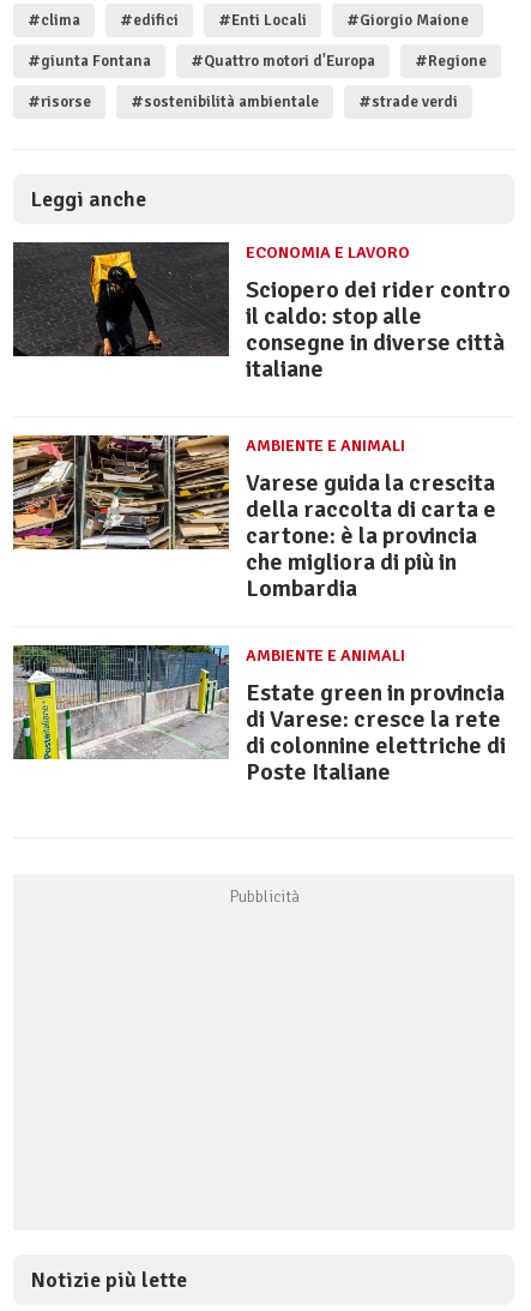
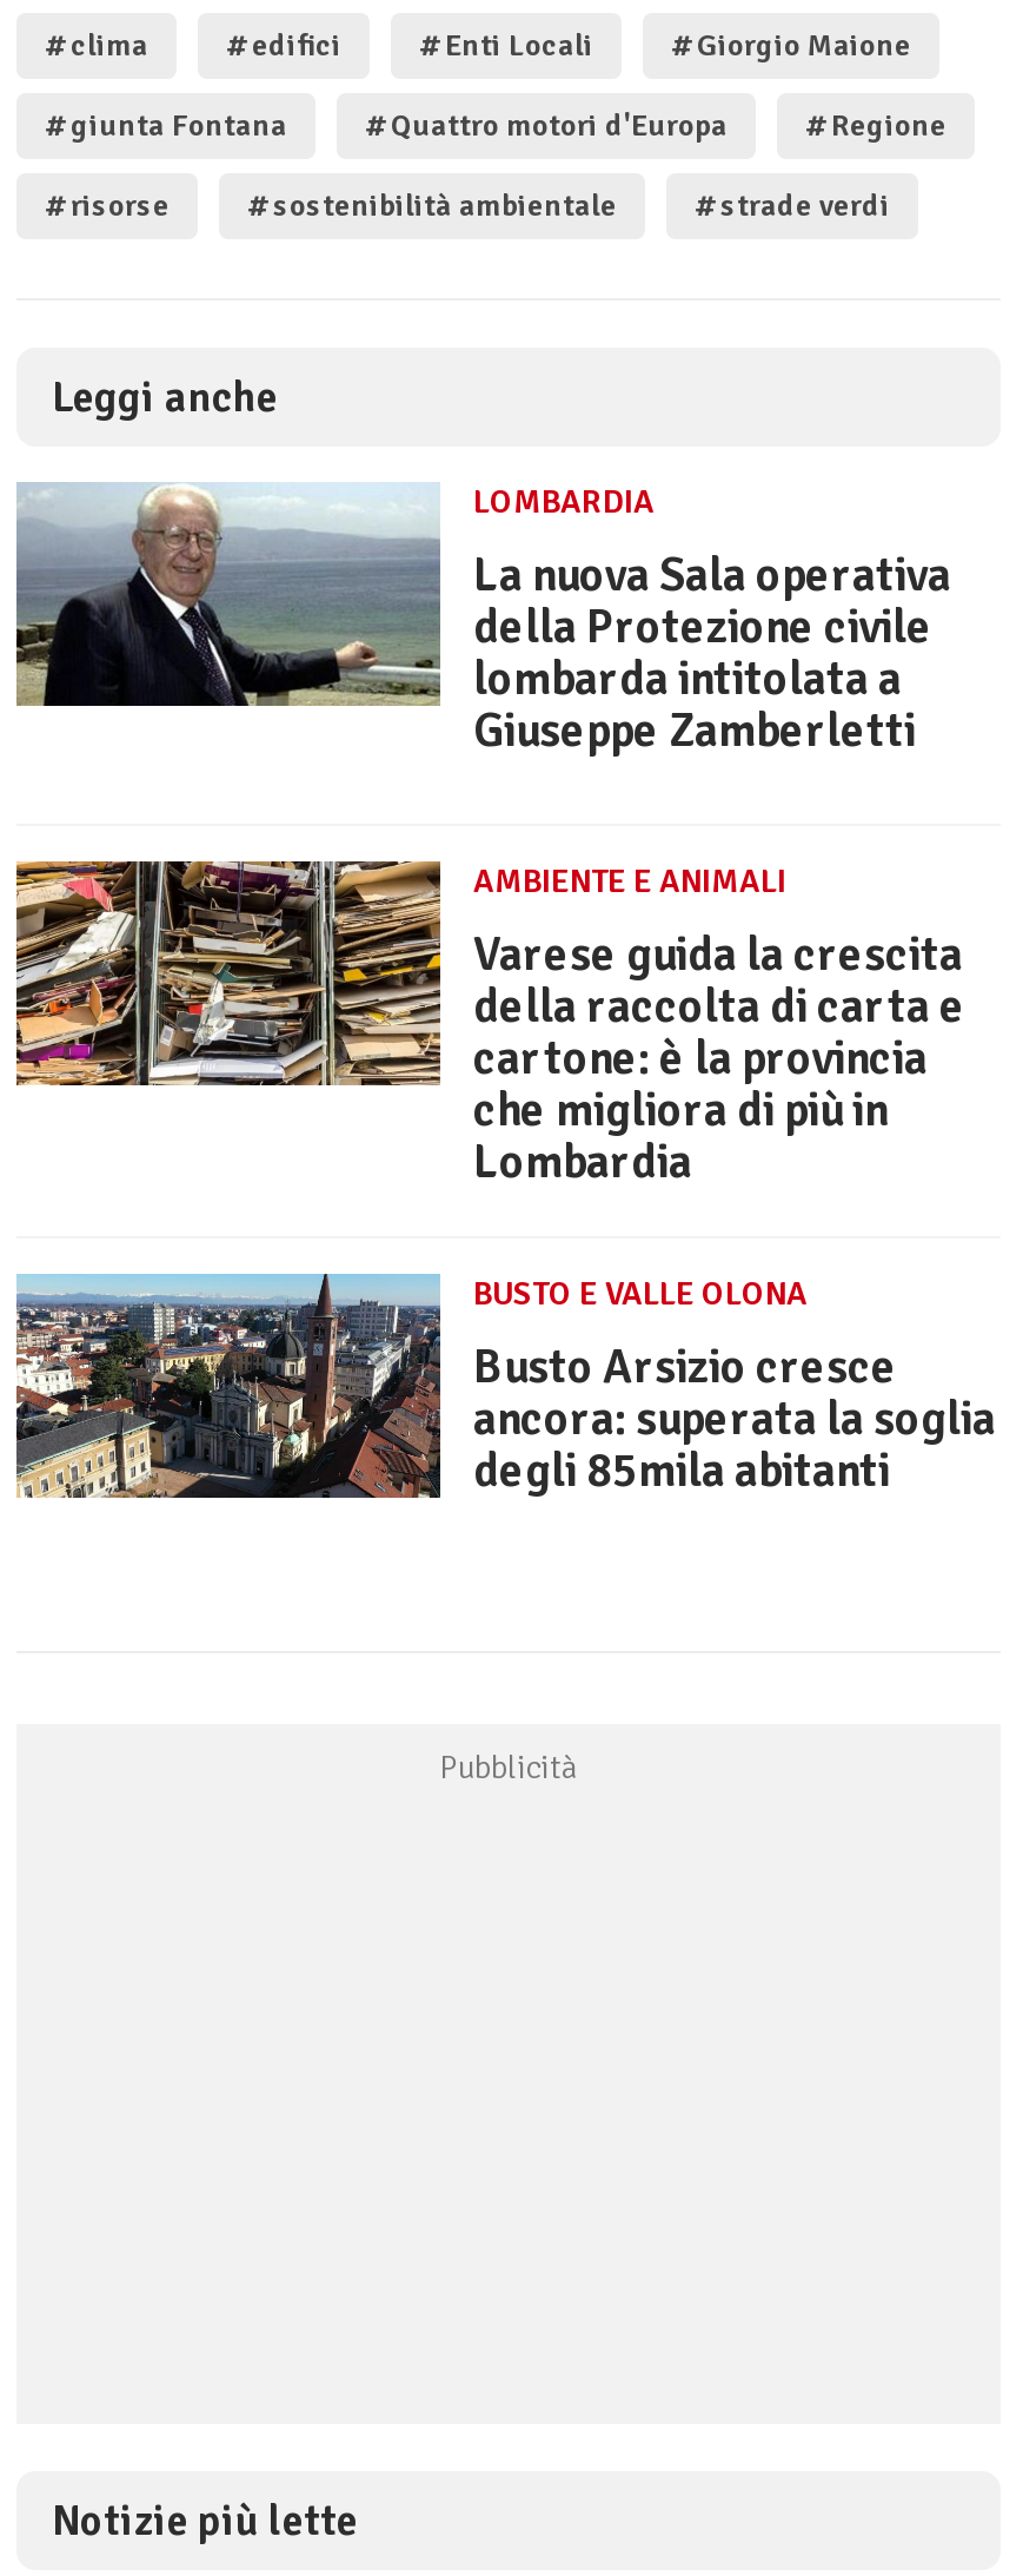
[13,241,511,384] [image] | ECONOMIA E LAVORO | Sciopero dei rider contro | il caldo: stop alle | consegne in diverse città | italiane -> [14,482,951,760] [image] | LOMBARDIA | La nuova Sala operativa | della Protezione civile | lombarda intitolata a | Giuseppe Zamberletti
[12,644,506,787] [image] | AMBIENTE E ANIMALI | Estate green in provincia | di Varese: cresce la rete | di colonnine elettriche di | Poste Italiane -> [14,1272,996,1500] [image] | BUSTO E VALLE OLONA | Busto Arsizio cresce | ancora: superata la soglia | degli 85mila abitanti

